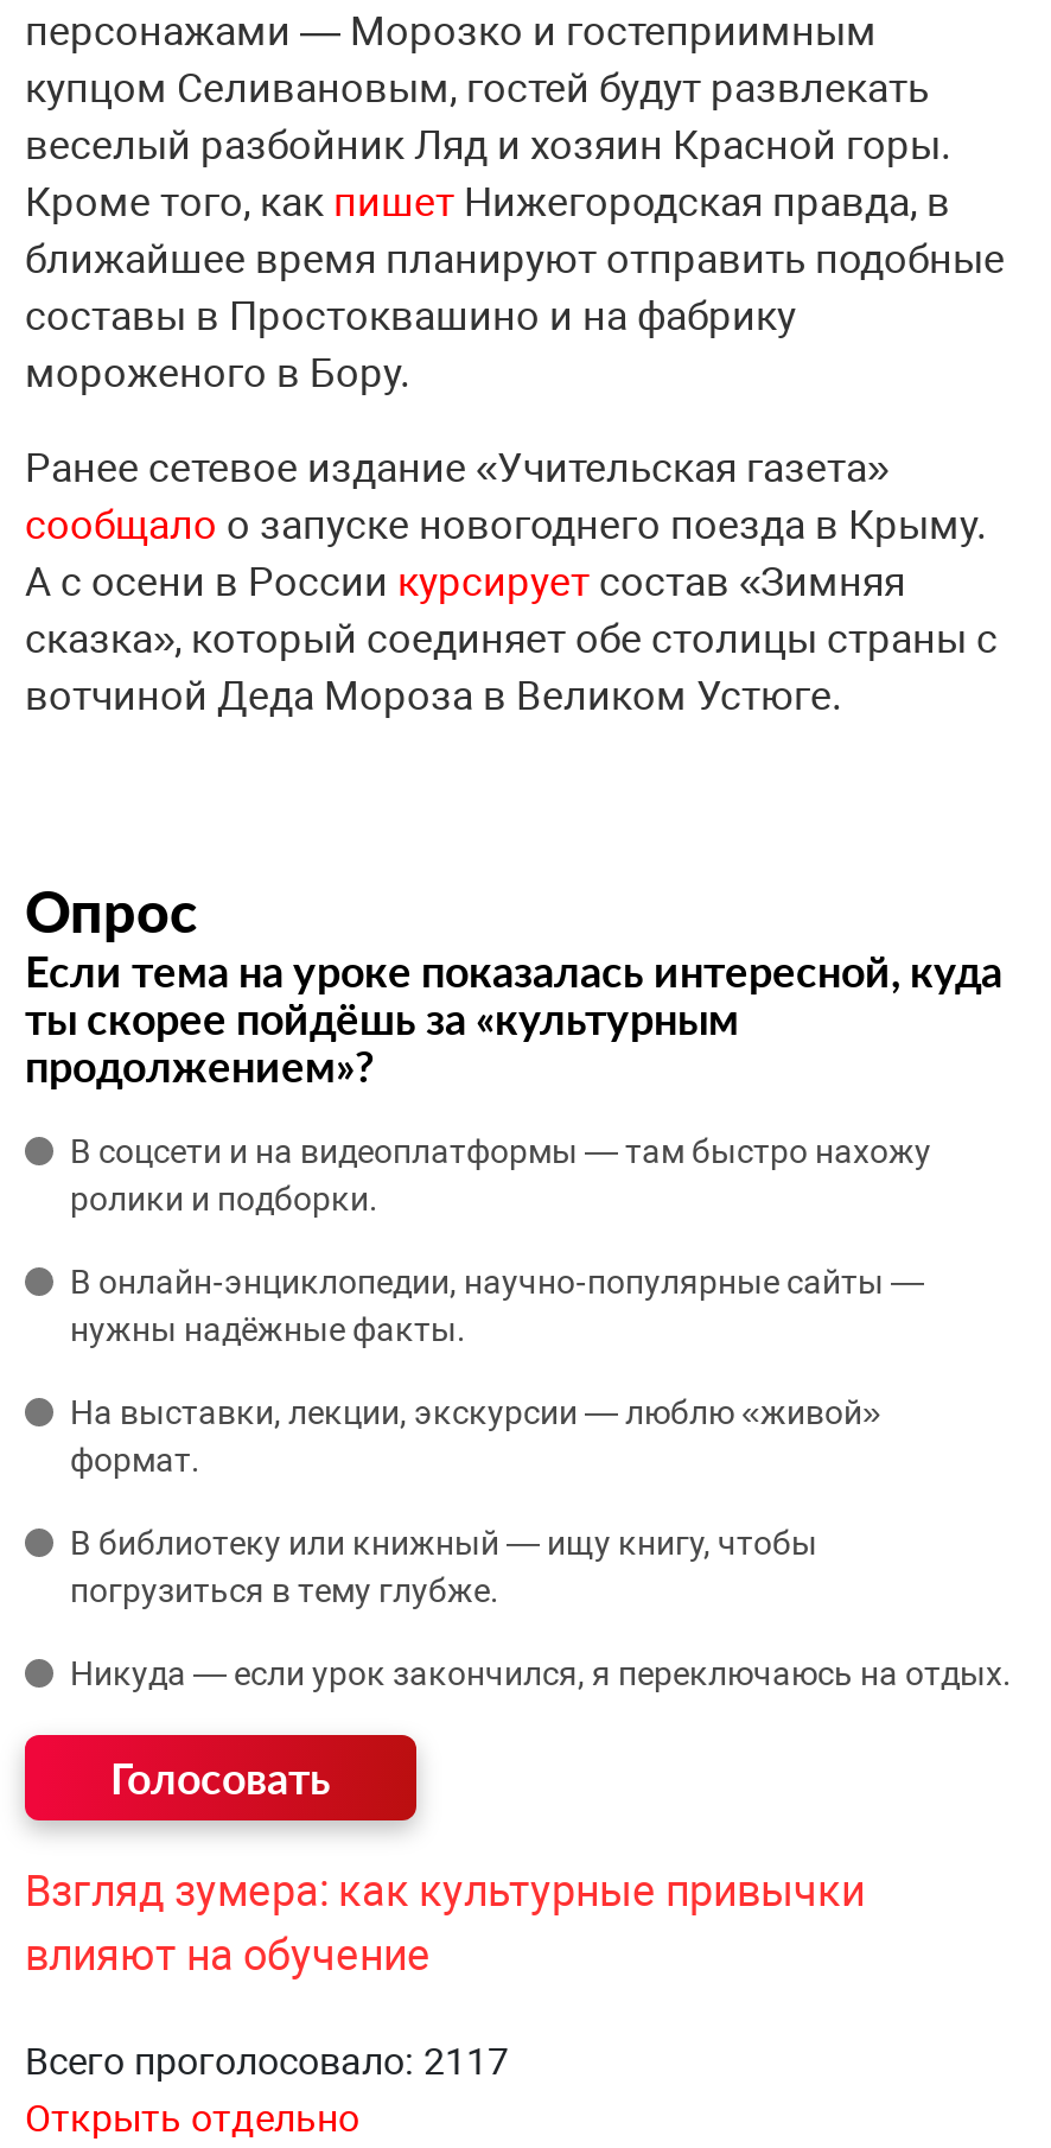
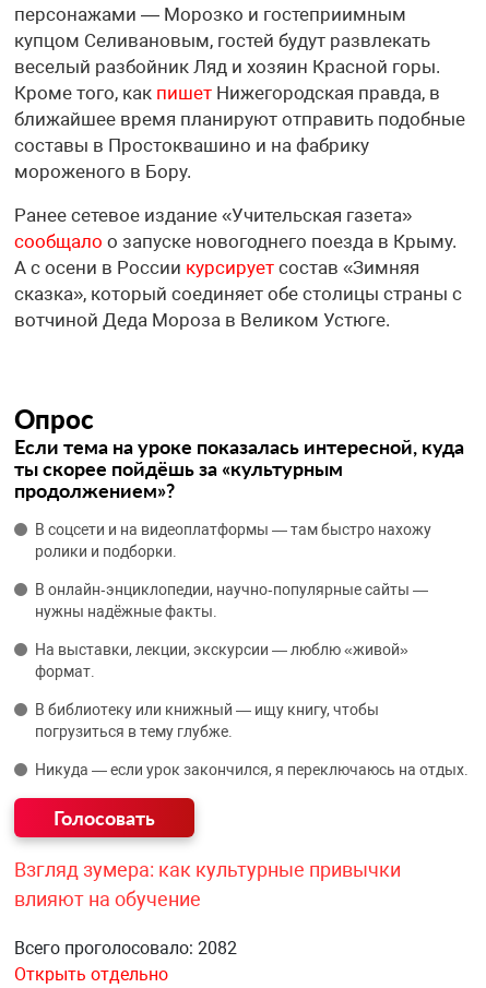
[25,2038,509,2083] Всего проголосовало: 2117 -> [14,938,237,958] Всего проголосовало: 2082

